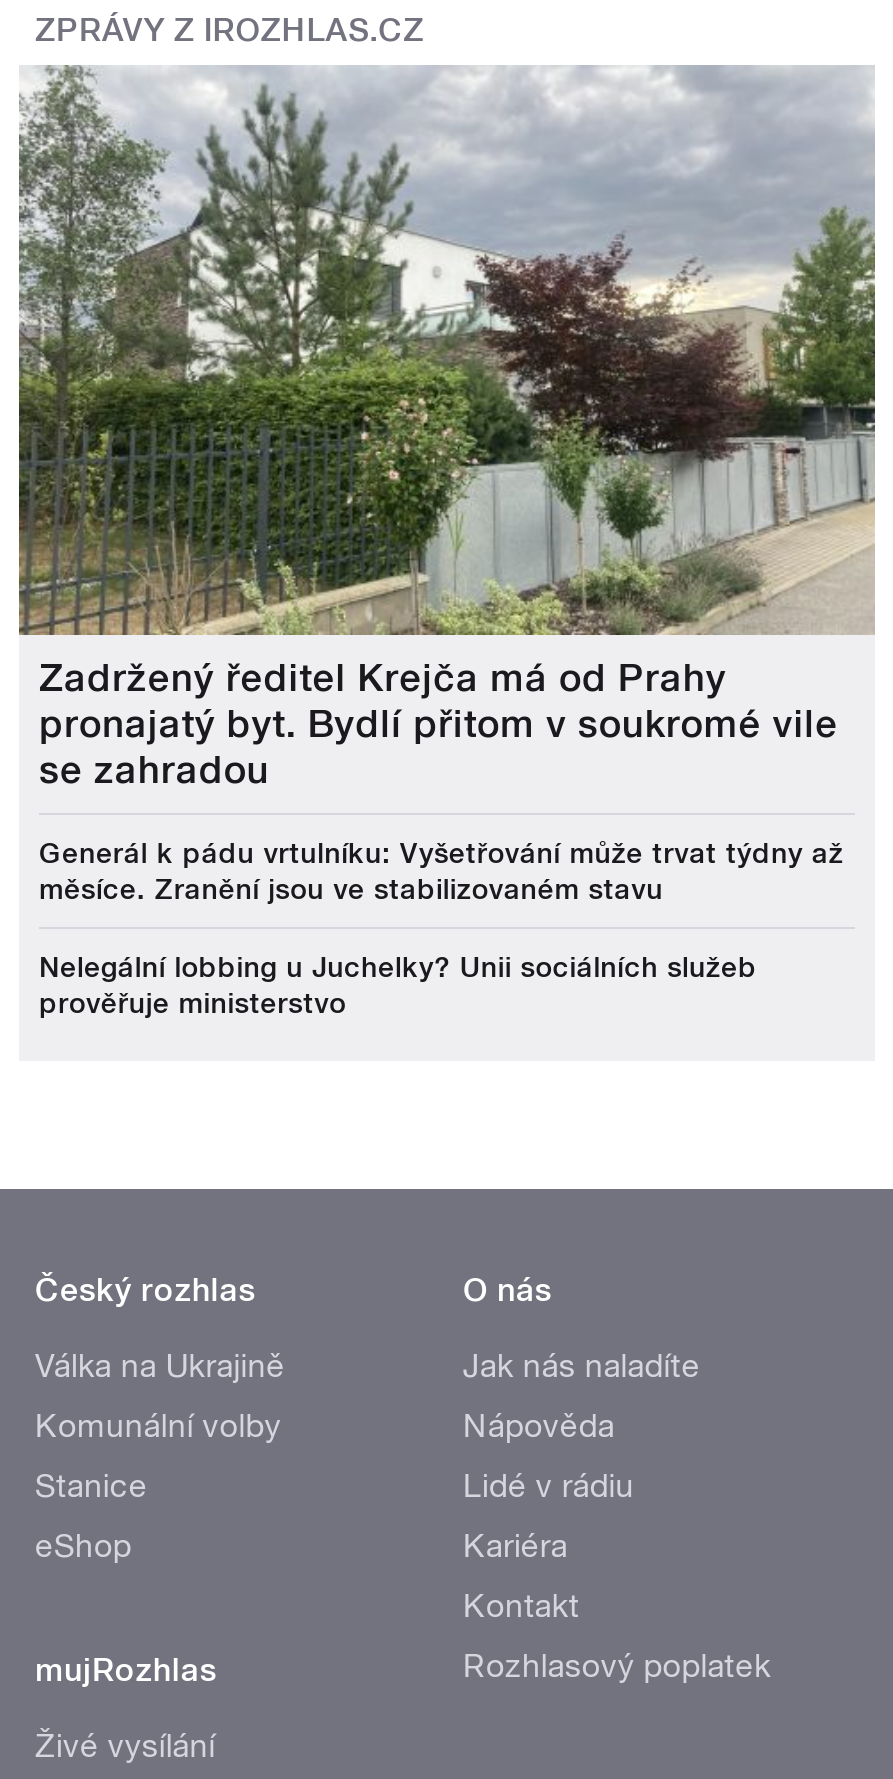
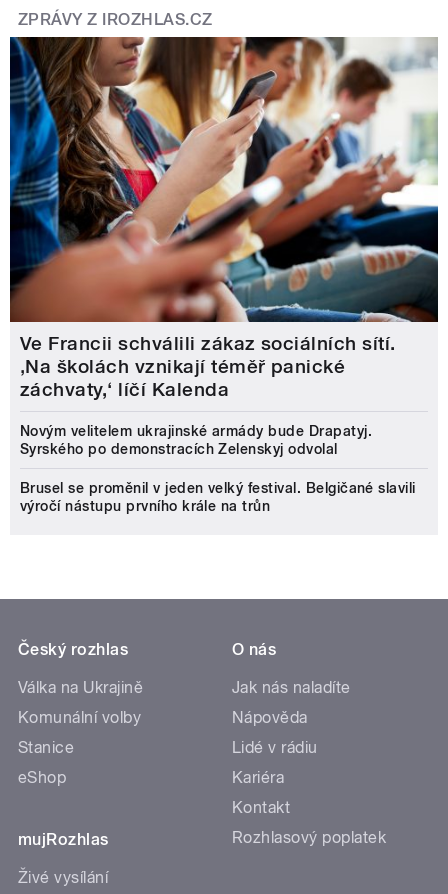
[17,65,877,794] [image] | Zadržený ředitel Krejča má od Prahy | pronajatý byt. Bydlí přitom v soukromé vile | se zahradou -> [9,36,439,401] [image] | Ve Francii schválili zákaz sociálních sítí. | ‚Na školách vznikají téměř panické | záchvaty,‘ líčí Kalenda
[39,838,844,906] Generál k pádu vrtulníku: Vyšetřování může trvat týdny až | měsíce. Zranění jsou ve stabilizovaném stavu -> [20,423,372,457] Novým velitelem ukrajinské armády bude Drapatyj. | Syrského po demonstracích Zelenskyj odvolal
[39,952,757,1020] Nelegální lobbing u Juchelky? Unii sociálních služeb | prověřuje ministerstvo -> [20,480,416,514] Brusel se proměnil v jeden velký festival. Belgičané slavili | výročí nástupu prvního krále na trůn

